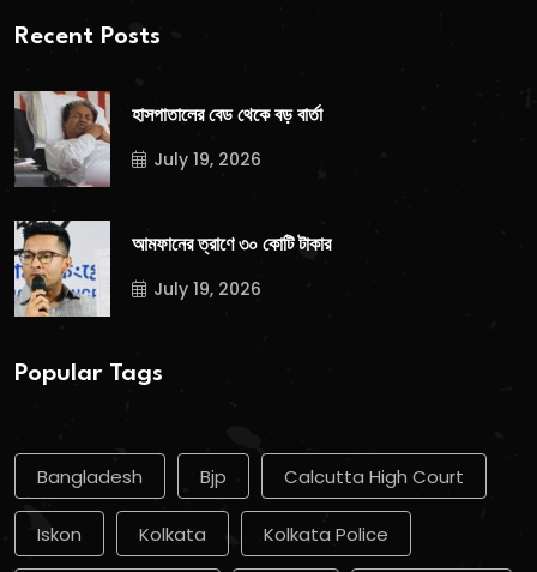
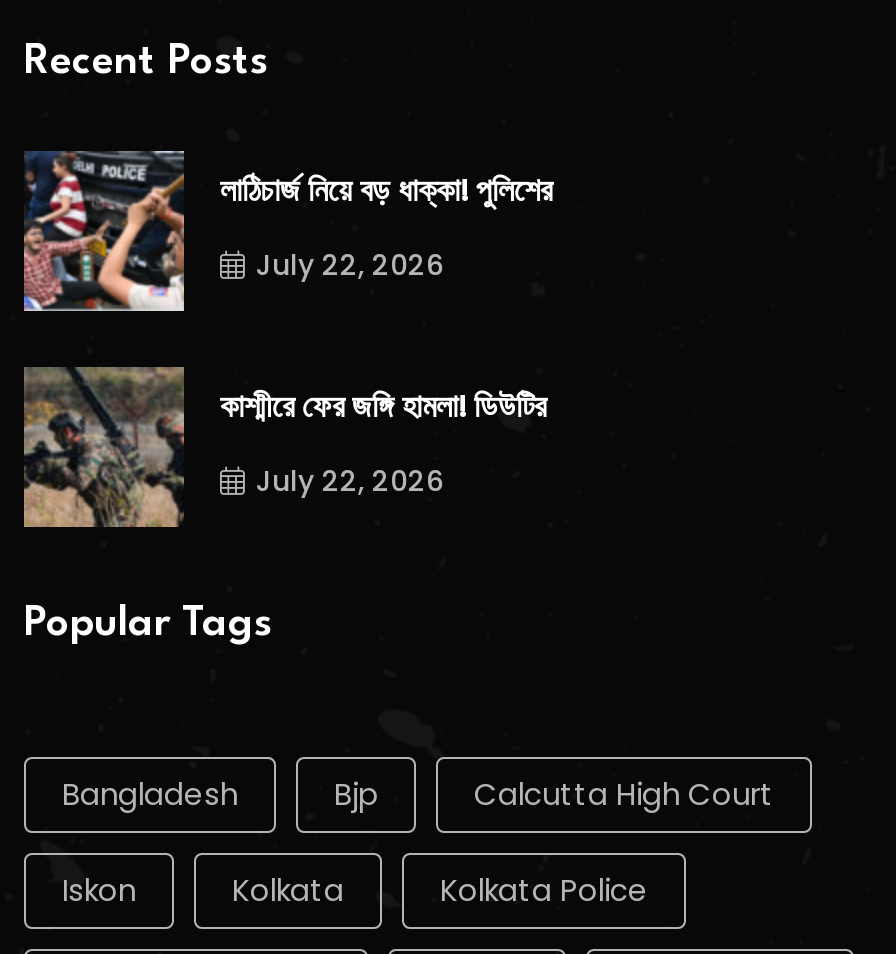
[13,90,322,187] [image] | হাসপাতালের বেড থেকে বড় বার্তা -> [22,148,552,314] [image] | লাঠিচার্জ নিয়ে বড় ধাক্কা! পুলিশের
[153,147,261,171] July 19, 2026 -> [256,245,444,285] July 22, 2026
[13,219,331,318] [image] | আমফানের ত্রাণে ৩০ কোটি টাকার -> [22,366,546,528] [image] | কাশ্মীরে ফের জঙ্গি হামলা! ডিউটির
[153,277,261,301] July 19, 2026 -> [256,462,444,502] July 22, 2026

